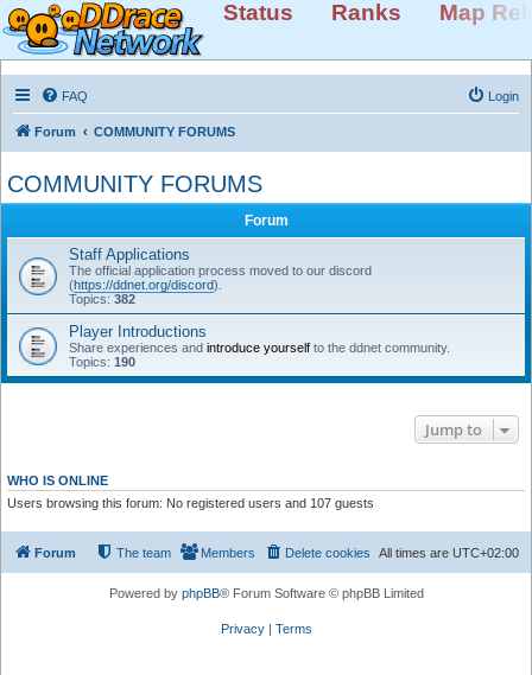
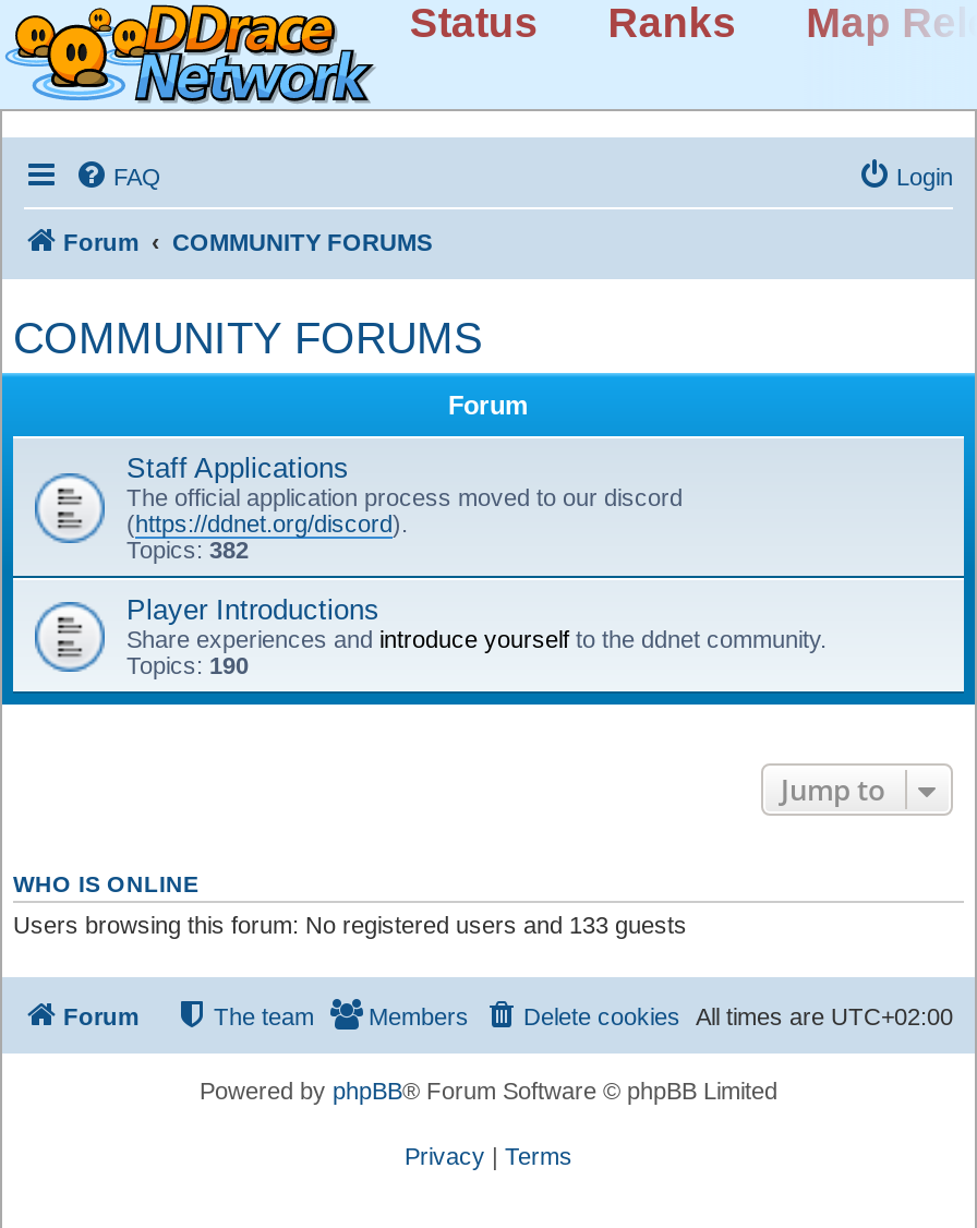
[7,496,374,510] Users browsing this forum: No registered users and 107 guests -> [13,912,687,938] Users browsing this forum: No registered users and 133 guests

